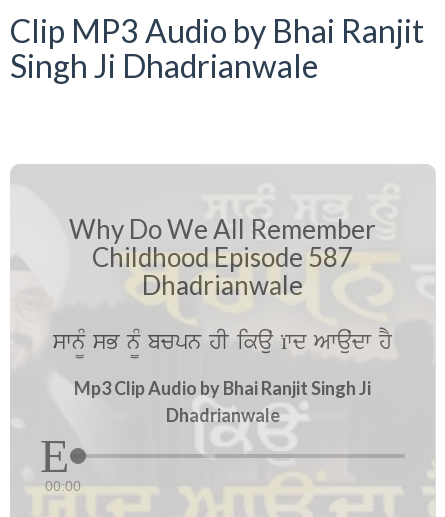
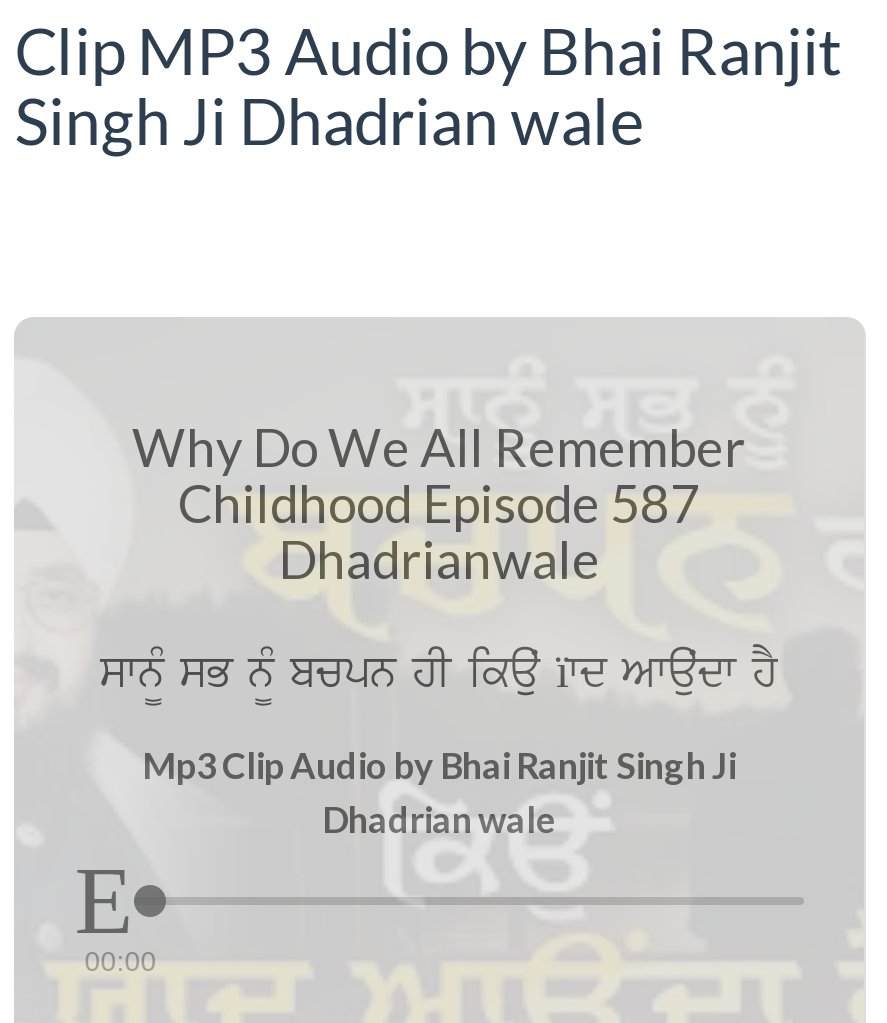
[10,46,318,85] Singh Ji Dhadrianwale -> [14,81,642,159] Singh Ji Dhadrian wale
[165,404,279,426] Dhadrianwale -> [322,797,556,841] Dhadrian wale

